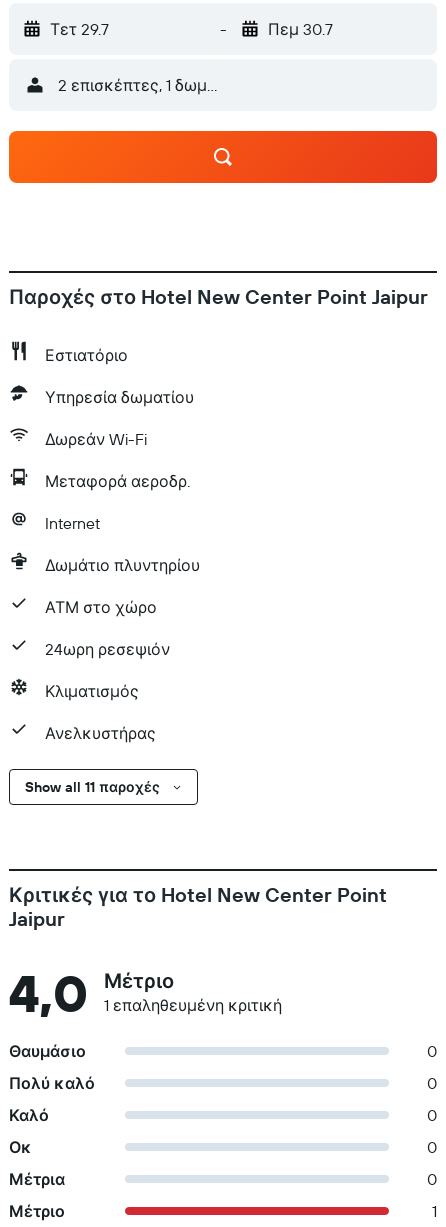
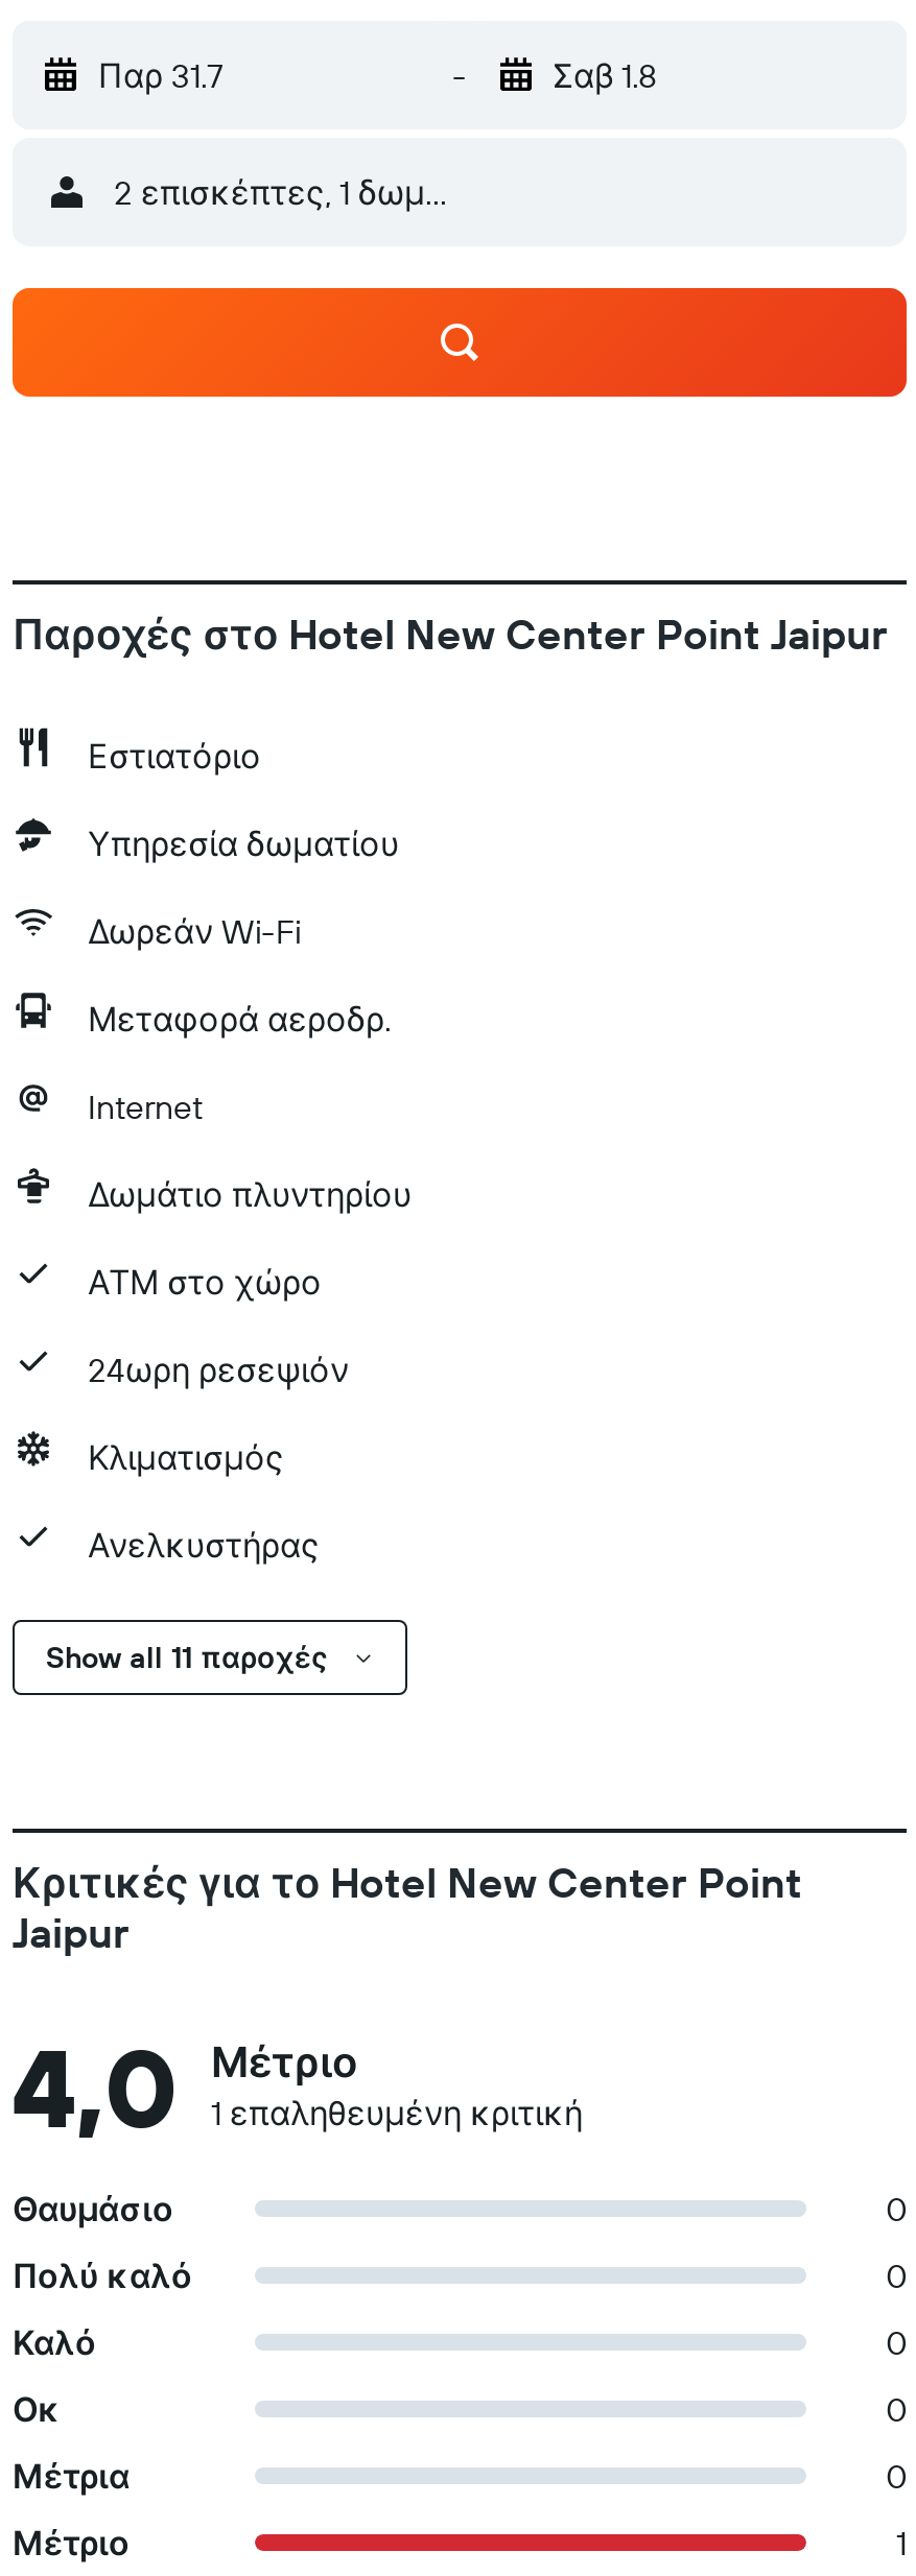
[50,19,109,39] Τετ 29.7 -> [98,54,224,96] Παρ 31.7
[267,19,332,39] Πεμ 30.7 -> [553,54,657,96] Σαβ 1.8

